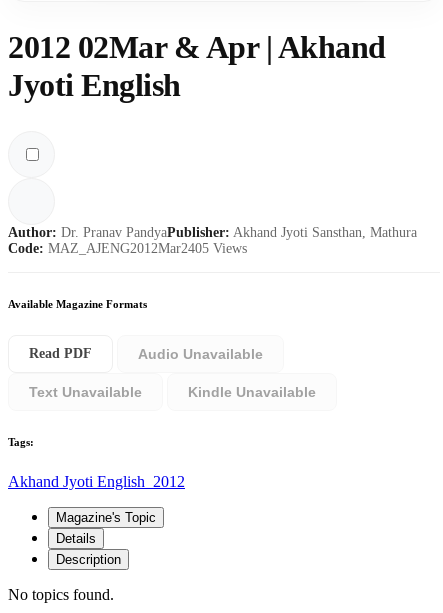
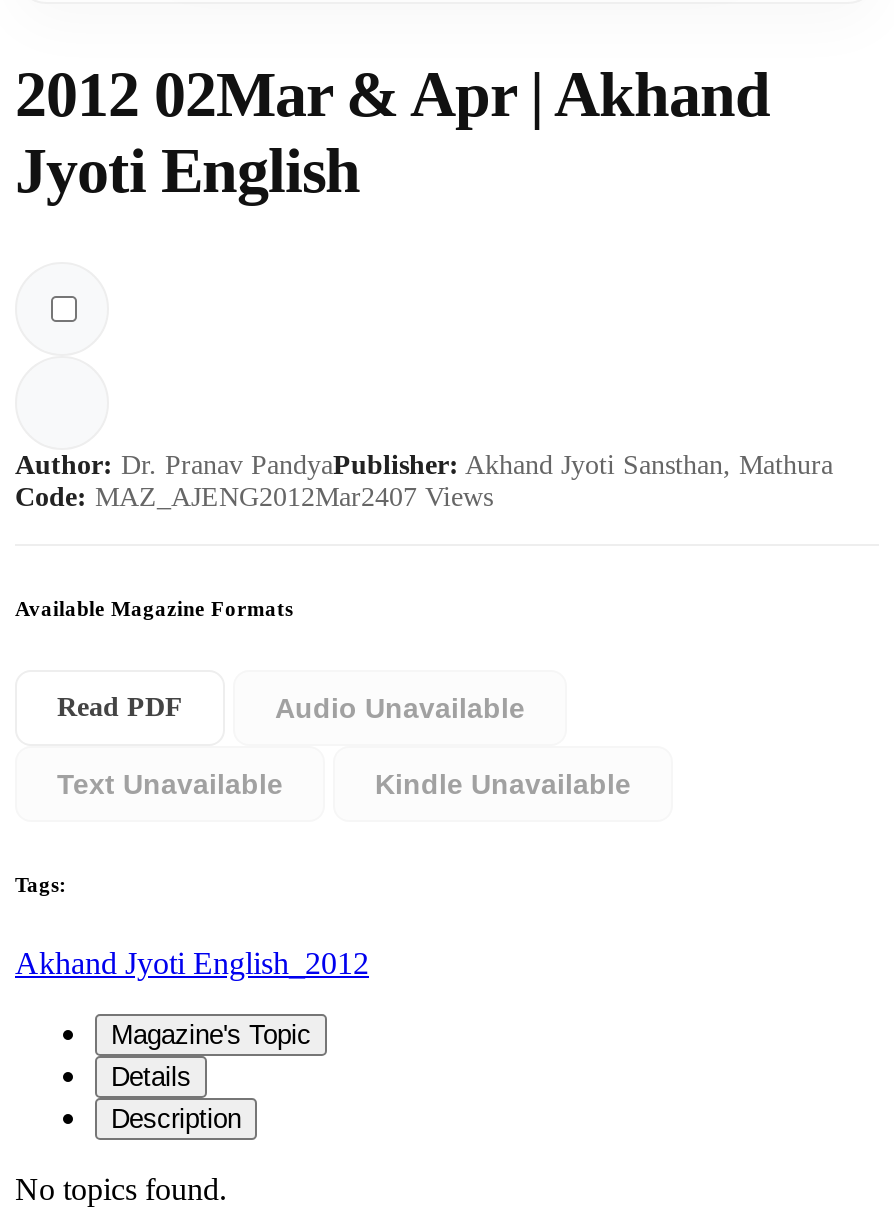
[8,241,247,256] Code: MAZ_AJENG2012Mar2405 Views -> [15,482,493,512] Code: MAZ_AJENG2012Mar2407 Views

